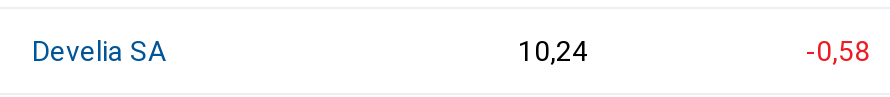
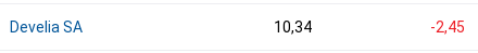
[518,35,588,67] 10,24 -> [274,18,312,36] 10,34
[806,35,870,67] -0,58 -> [430,18,465,36] -2,45

